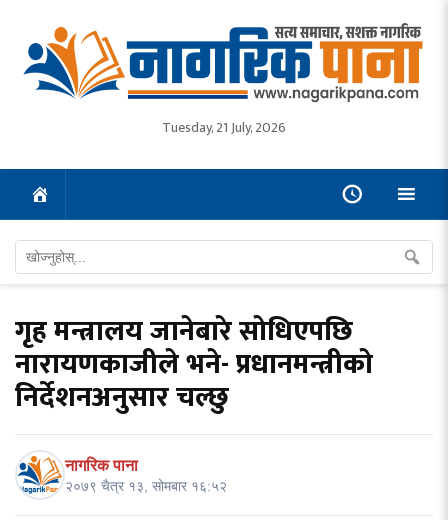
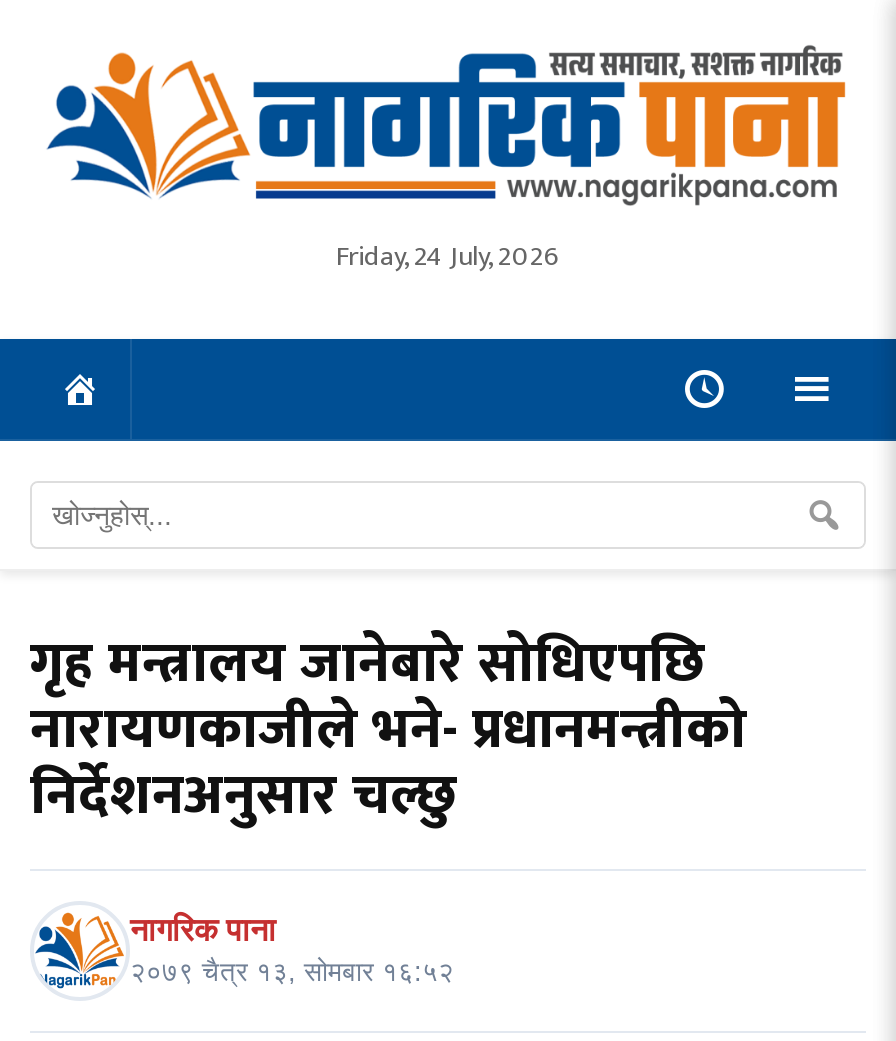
[162,116,286,139] Tuesday, 21 July, 2026 -> [336,232,560,278] Friday, 24 July, 2026

